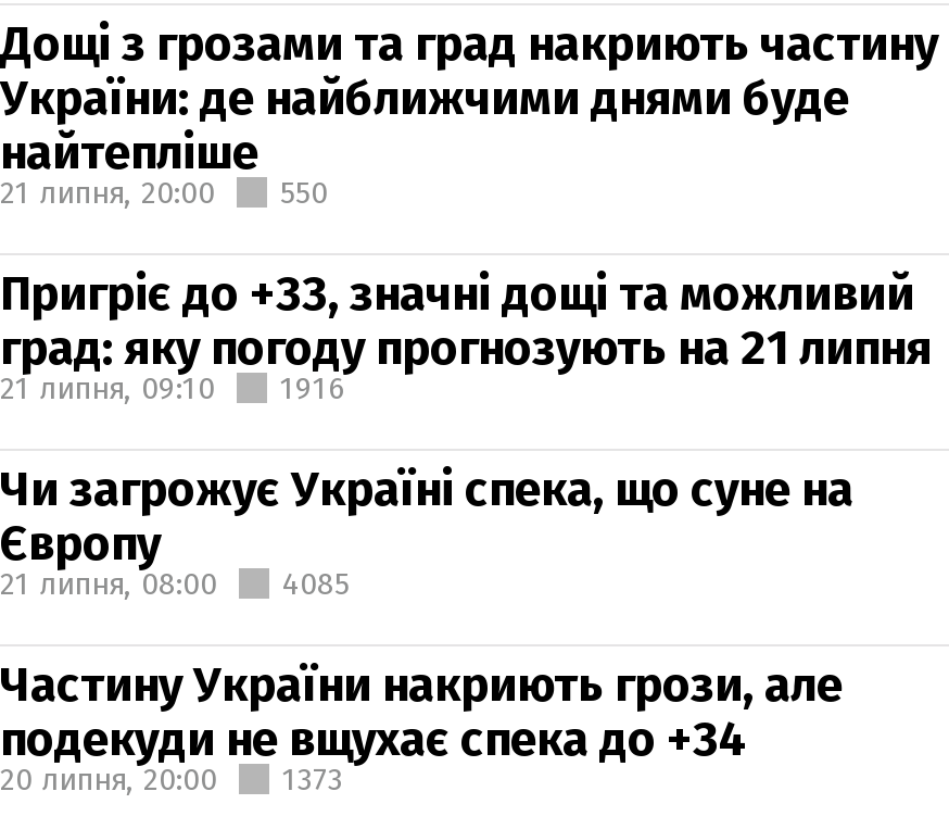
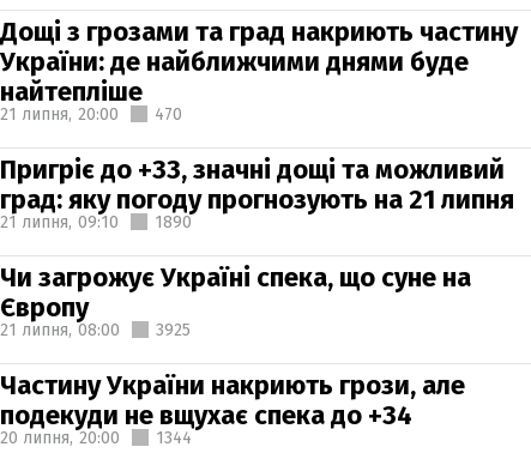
[0,174,328,211] 21 липня, 20:00 550 -> [0,104,182,124] 21 липня, 20:00 470
[280,369,345,406] 1916 -> [155,212,192,232] 1890
[0,565,350,602] 21 липня, 08:00 4085 -> [0,319,191,340] 21 липня, 08:00 3925
[0,761,343,797] 20 липня, 20:00 1373 -> [0,427,192,448] 20 липня, 20:00 1344

